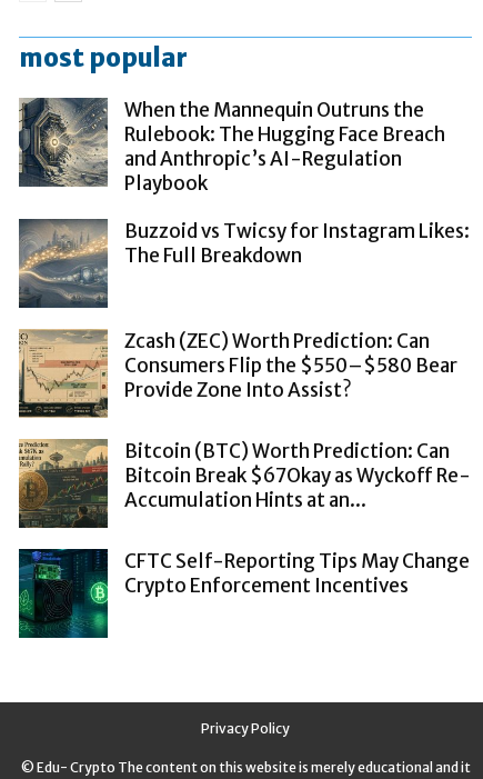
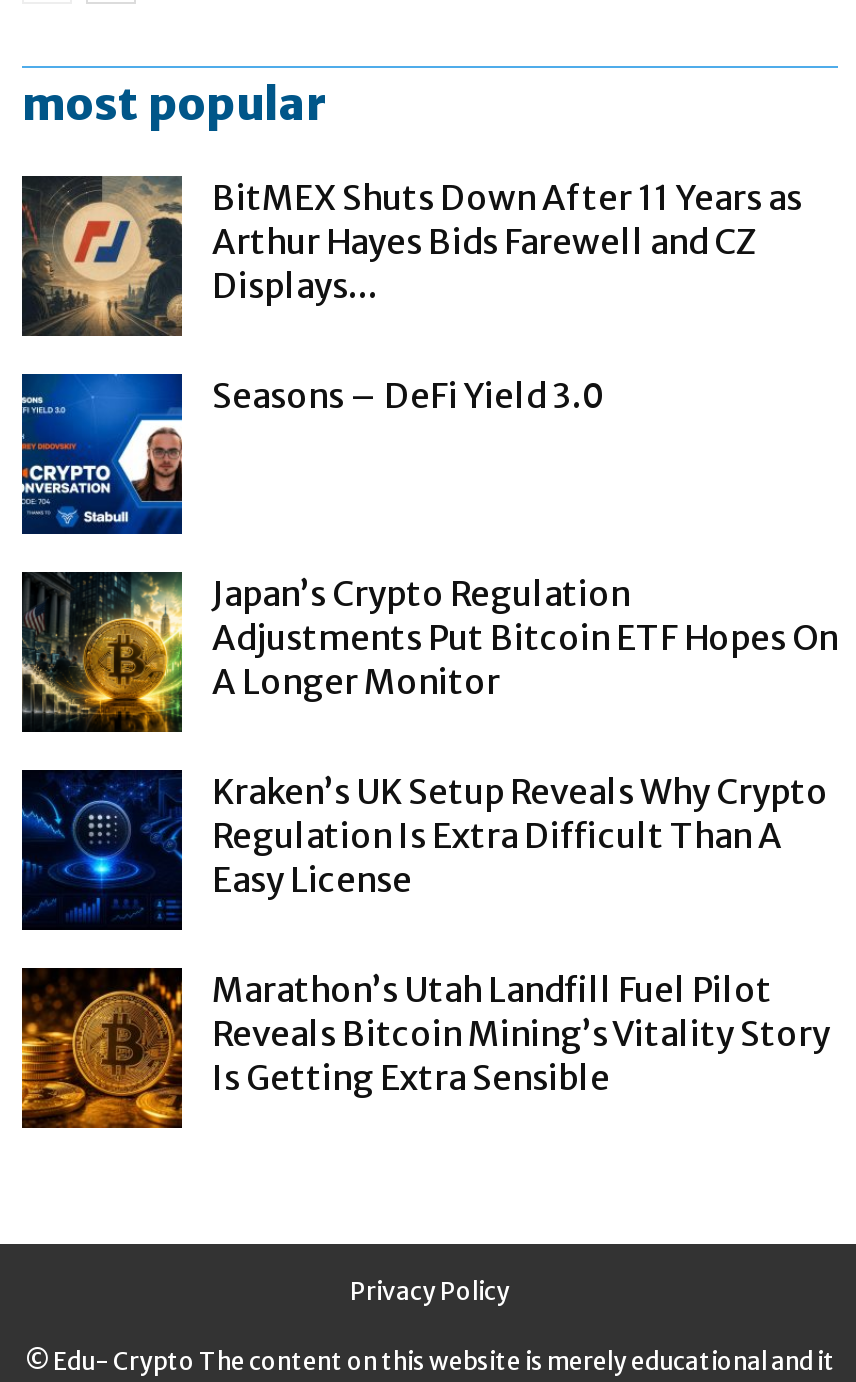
[19,97,445,195] [image] | When the Mannequin Outruns the | Rulebook: The Hugging Face Breach | and Anthropic’s AI-Regulation | Playbook -> [22,175,802,336] [image] | BitMEX Shuts Down After 11 Years as | Arthur Hayes Bids Farewell and CZ | Displays...
[19,218,470,308] [image] | Buzzoid vs Twicsy for Instagram Likes: | The Full Breakdown -> [20,372,604,534] [image] | Seasons – DeFi Yield 3.0
[18,329,457,419] [image] | Zcash (ZEC) Worth Prediction: Can | Consumers Flip the $550–$580 Bear | Provide Zone Into Assist? -> [20,570,838,734] [image] | Japan’s Crypto Regulation | Adjustments Put Bitcoin ETF Hopes On | A Longer Monitor
[18,438,471,529] [image] | Bitcoin (BTC) Worth Prediction: Can | Bitcoin Break $67Okay as Wyckoff Re- | Accumulation Hints at an... -> [20,768,828,930] [image] | Kraken’s UK Setup Reveals Why Crypto | Regulation Is Extra Difficult Than A | Easy License
[18,548,470,639] [image] | CFTC Self-Reporting Tips May Change | Crypto Enforcement Incentives -> [20,966,830,1130] [image] | Marathon’s Utah Landfill Fuel Pilot | Reveals Bitcoin Mining’s Vitality Story | Is Getting Extra Sensible

